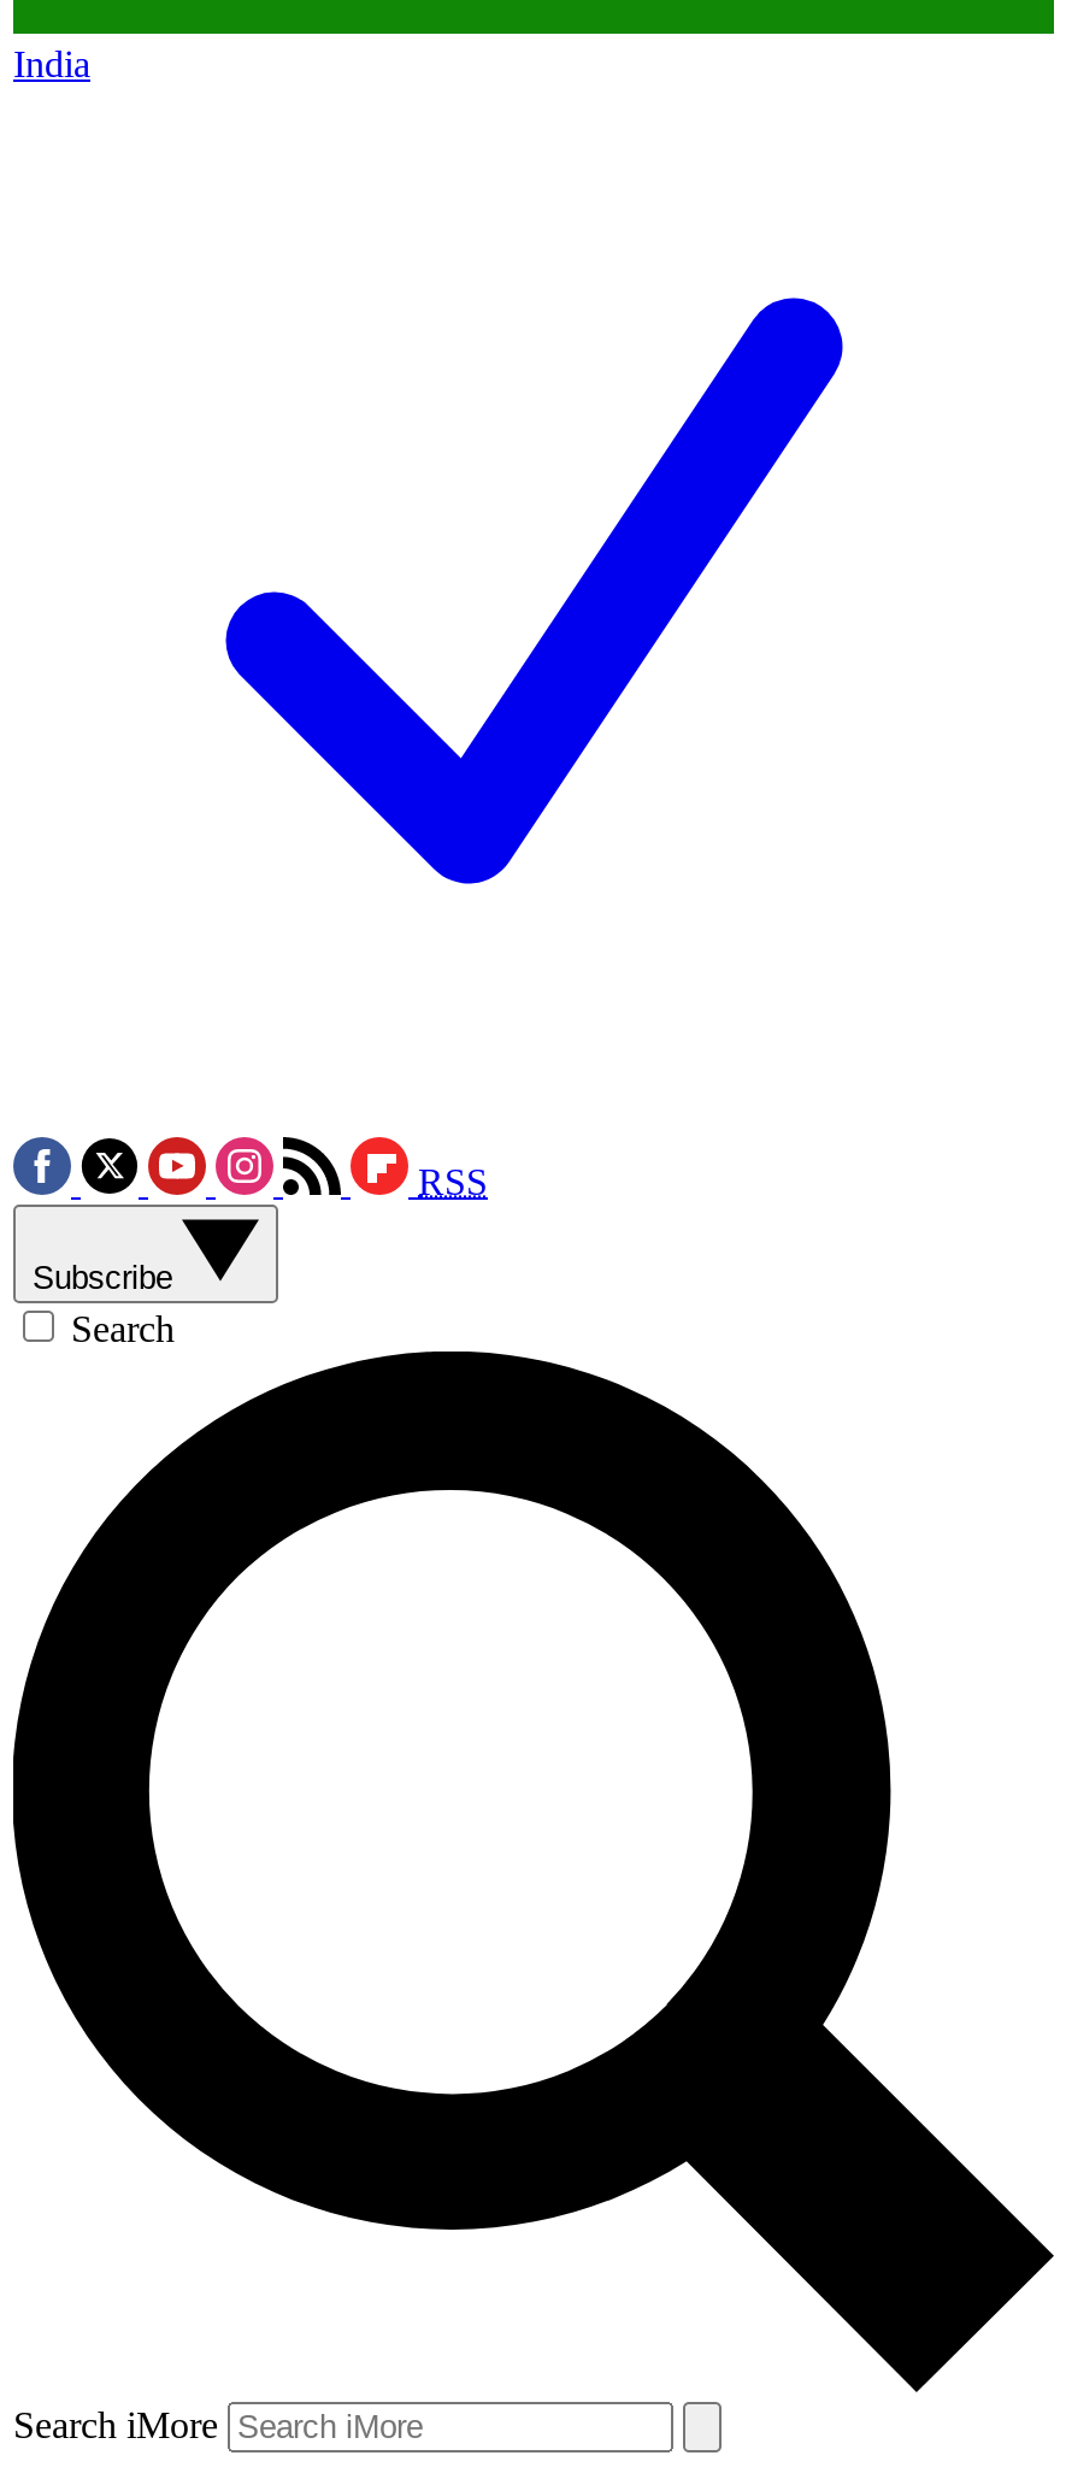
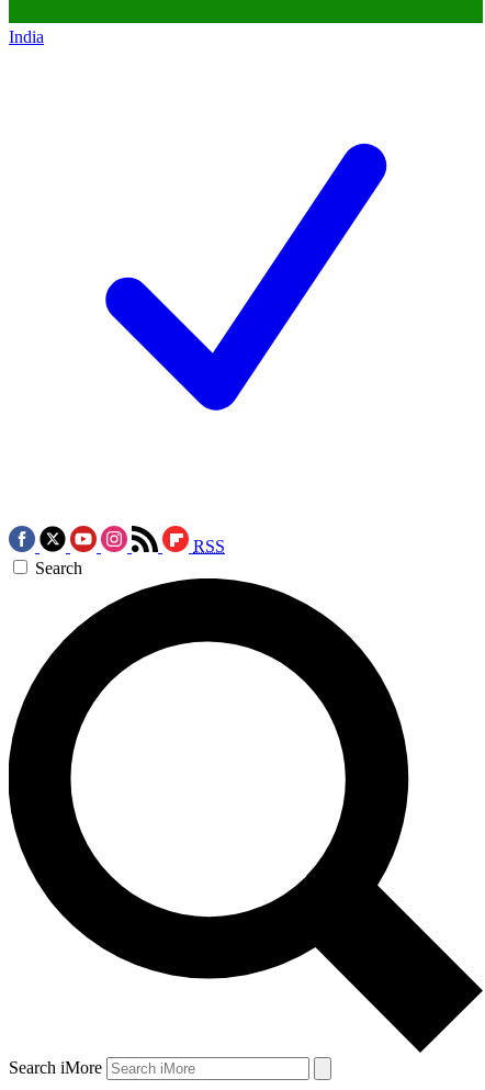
[33,1261,182,1297] Subscribe -> none

